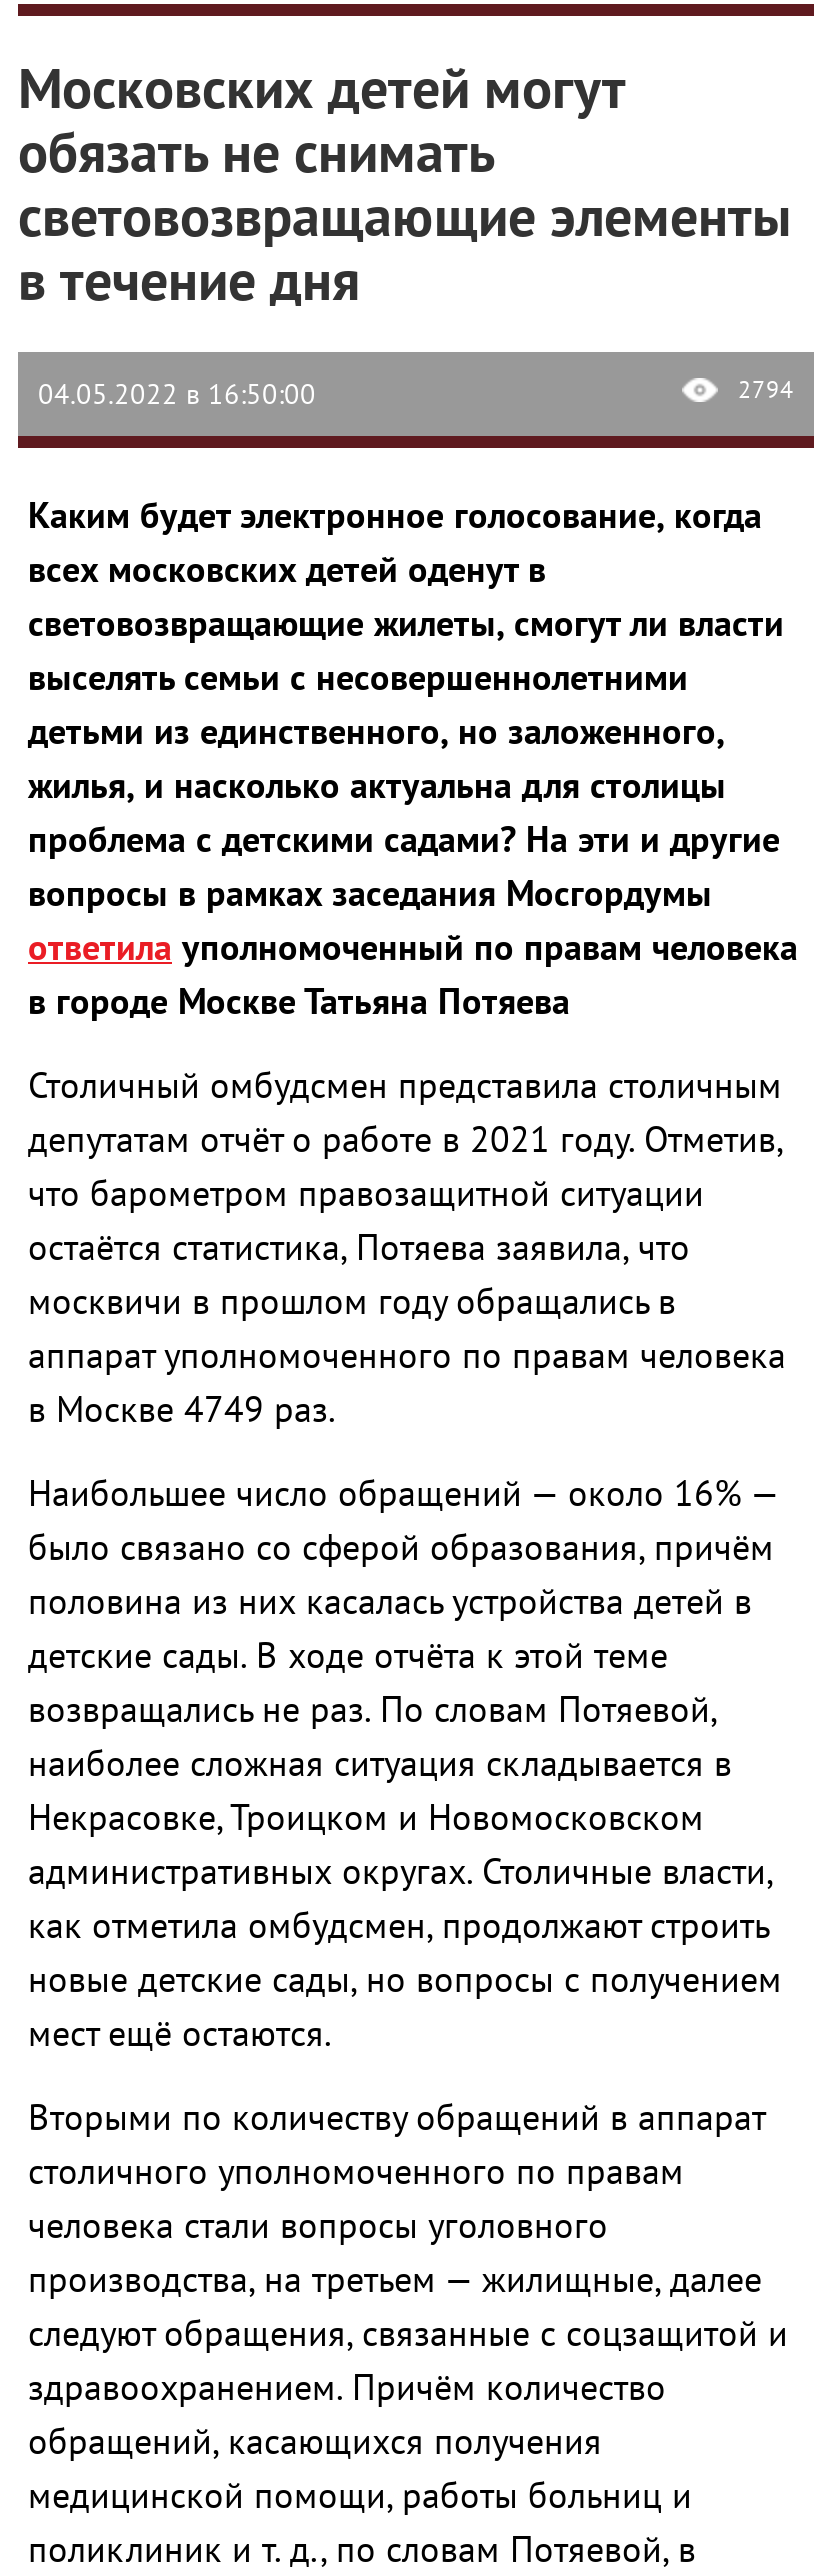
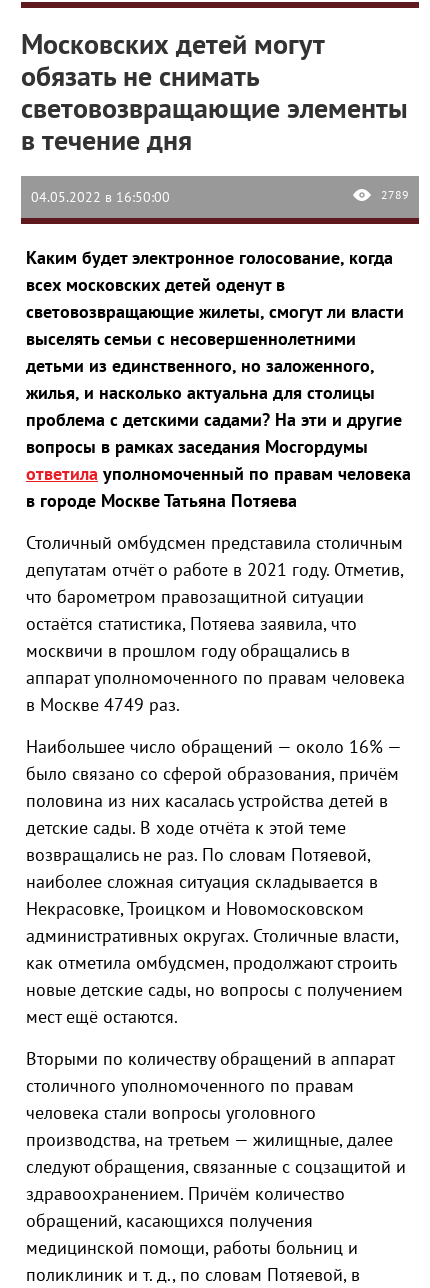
[738,374,794,404] 2794 -> [381,187,409,202] 2789

